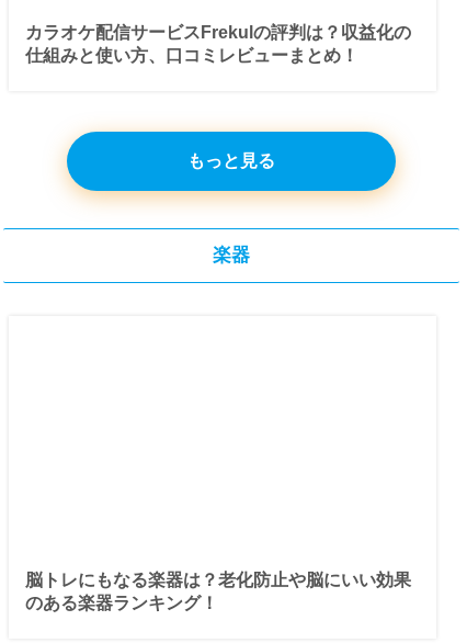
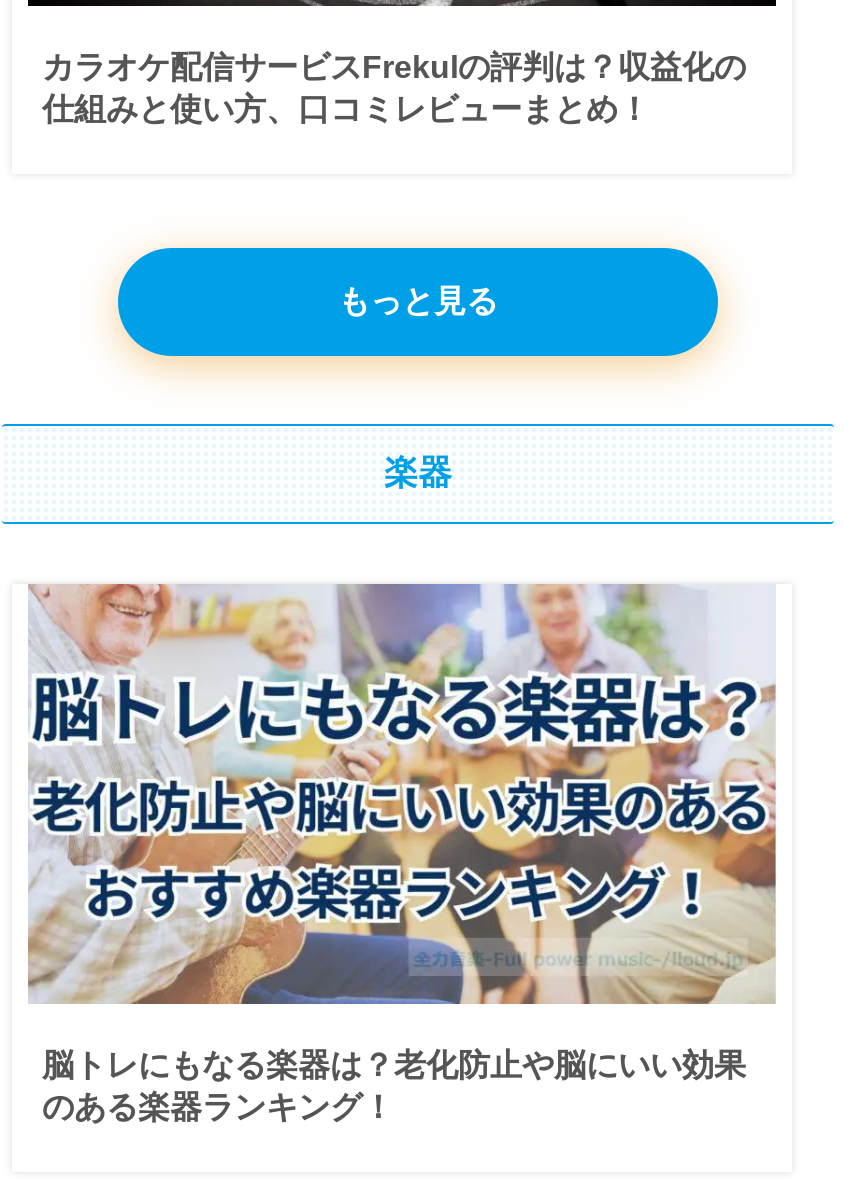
none -> [26,582,778,1006] [image]

